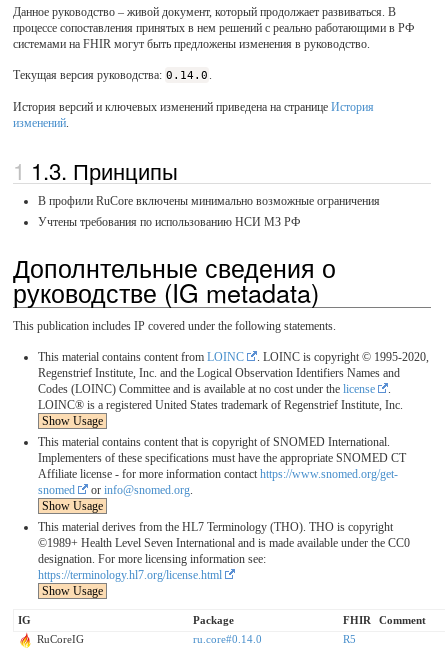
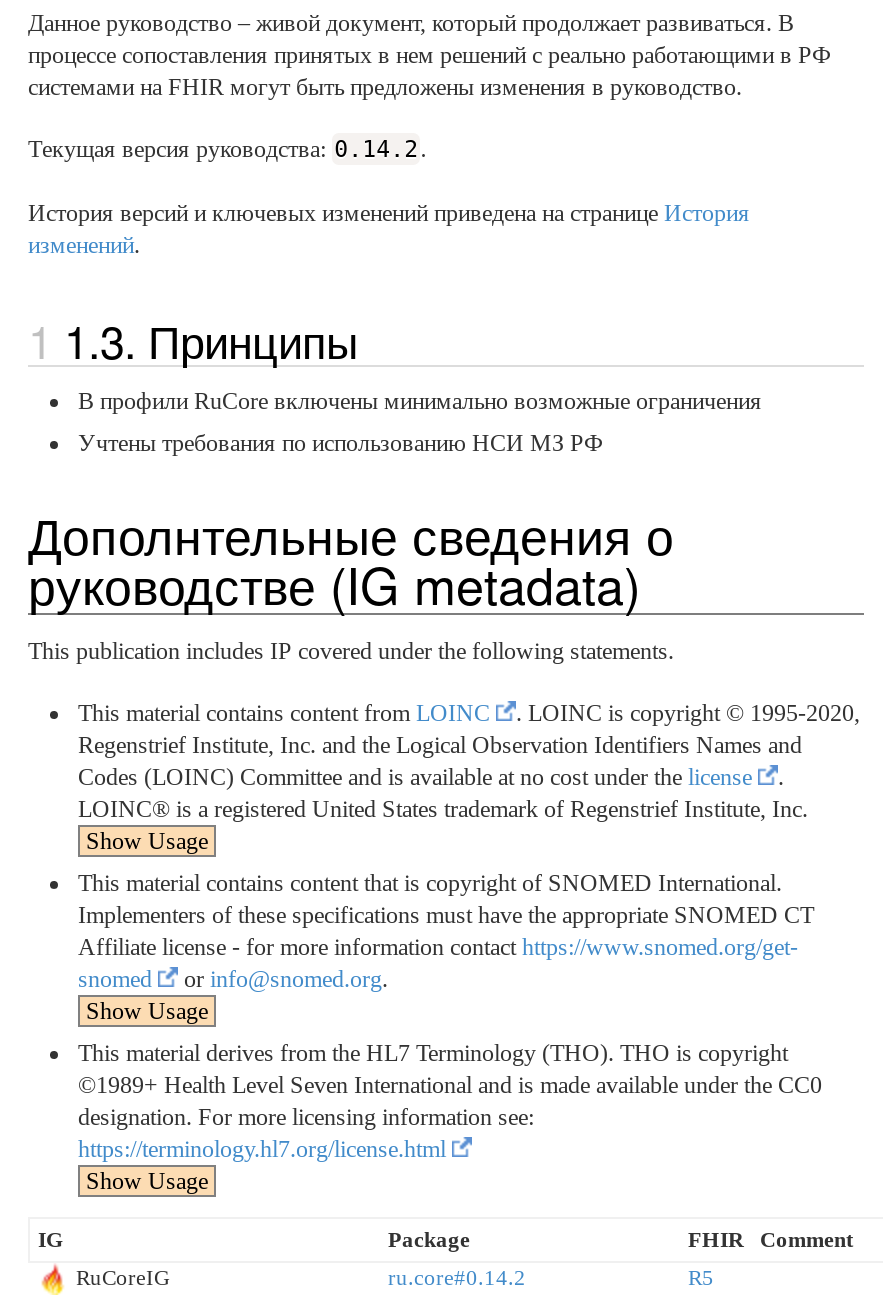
[13,68,212,82] Текущая версия руководства: 0.14.0 . -> [28,135,426,163] Текущая версия руководства: 0.14.2 .
[193,633,262,645] ru.core#0.14.0 -> [388,1265,526,1289] ru.core#0.14.2

